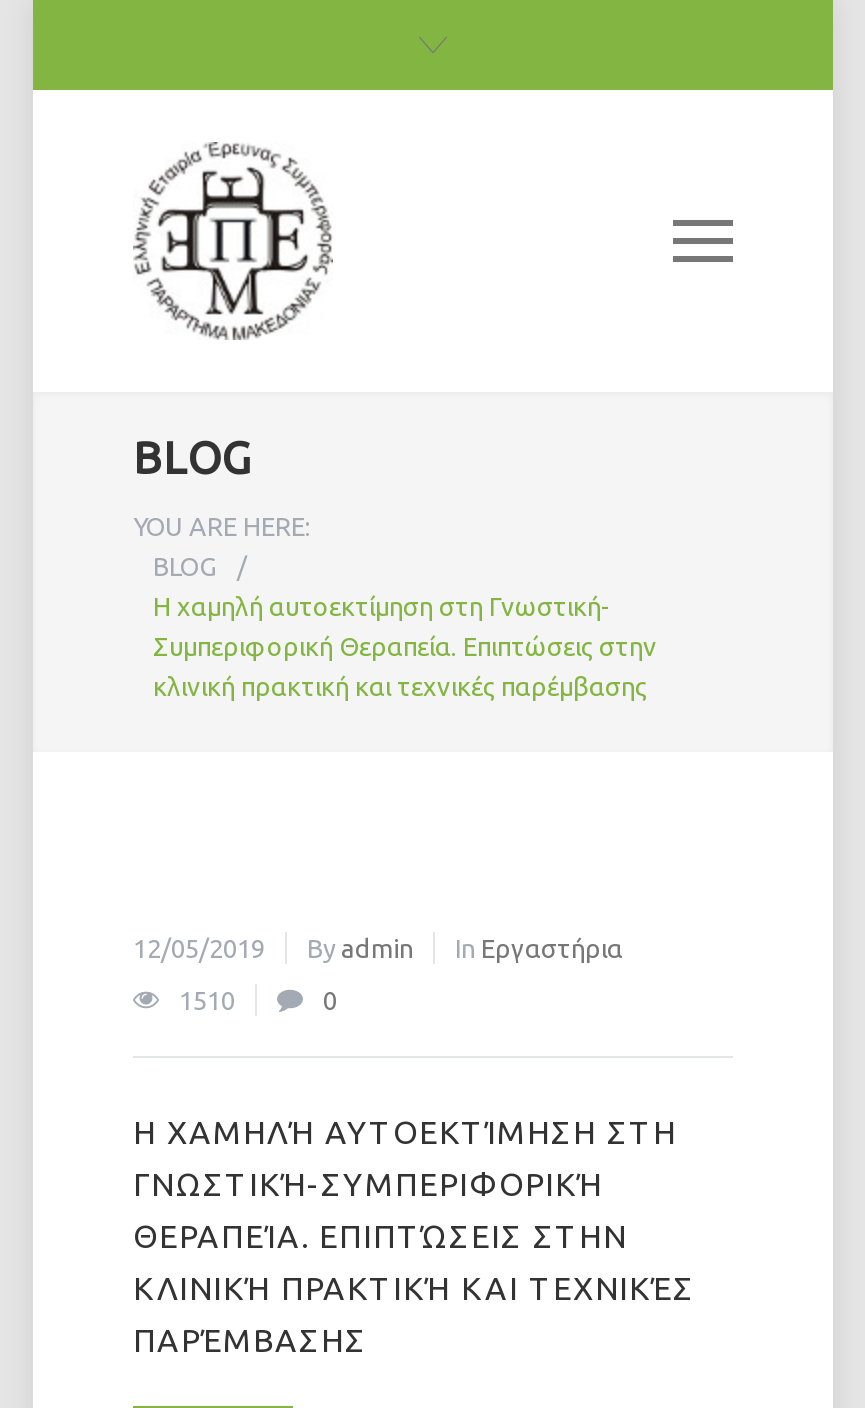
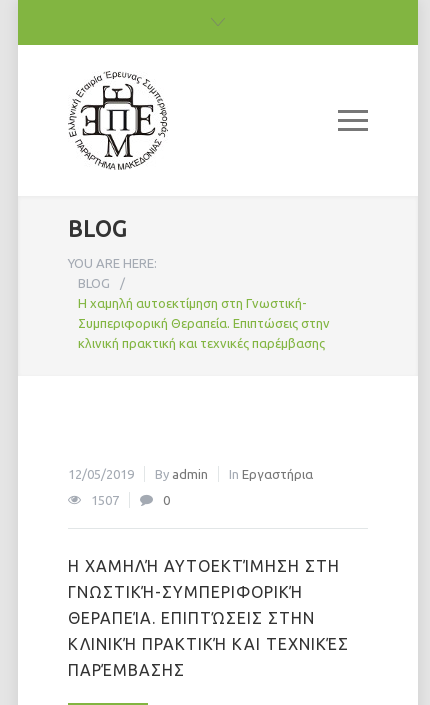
[179,987,235,1015] 1510 -> [91,493,119,507] 1507

